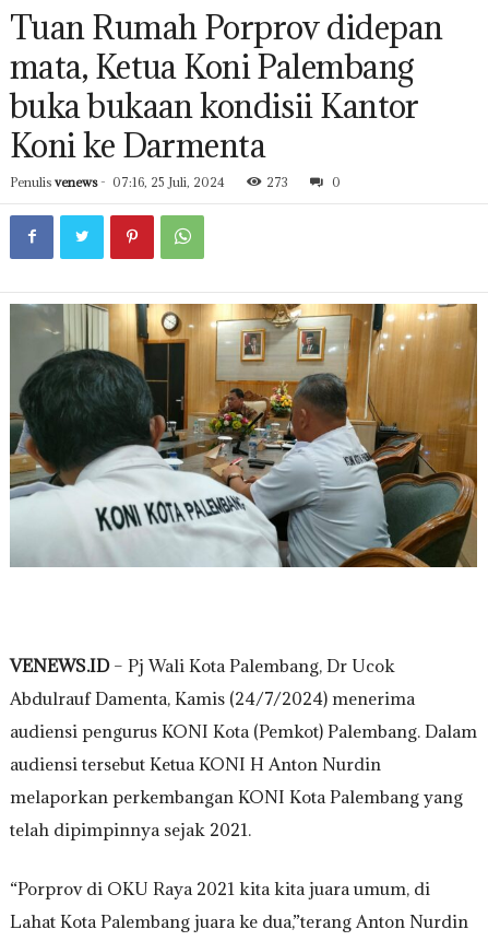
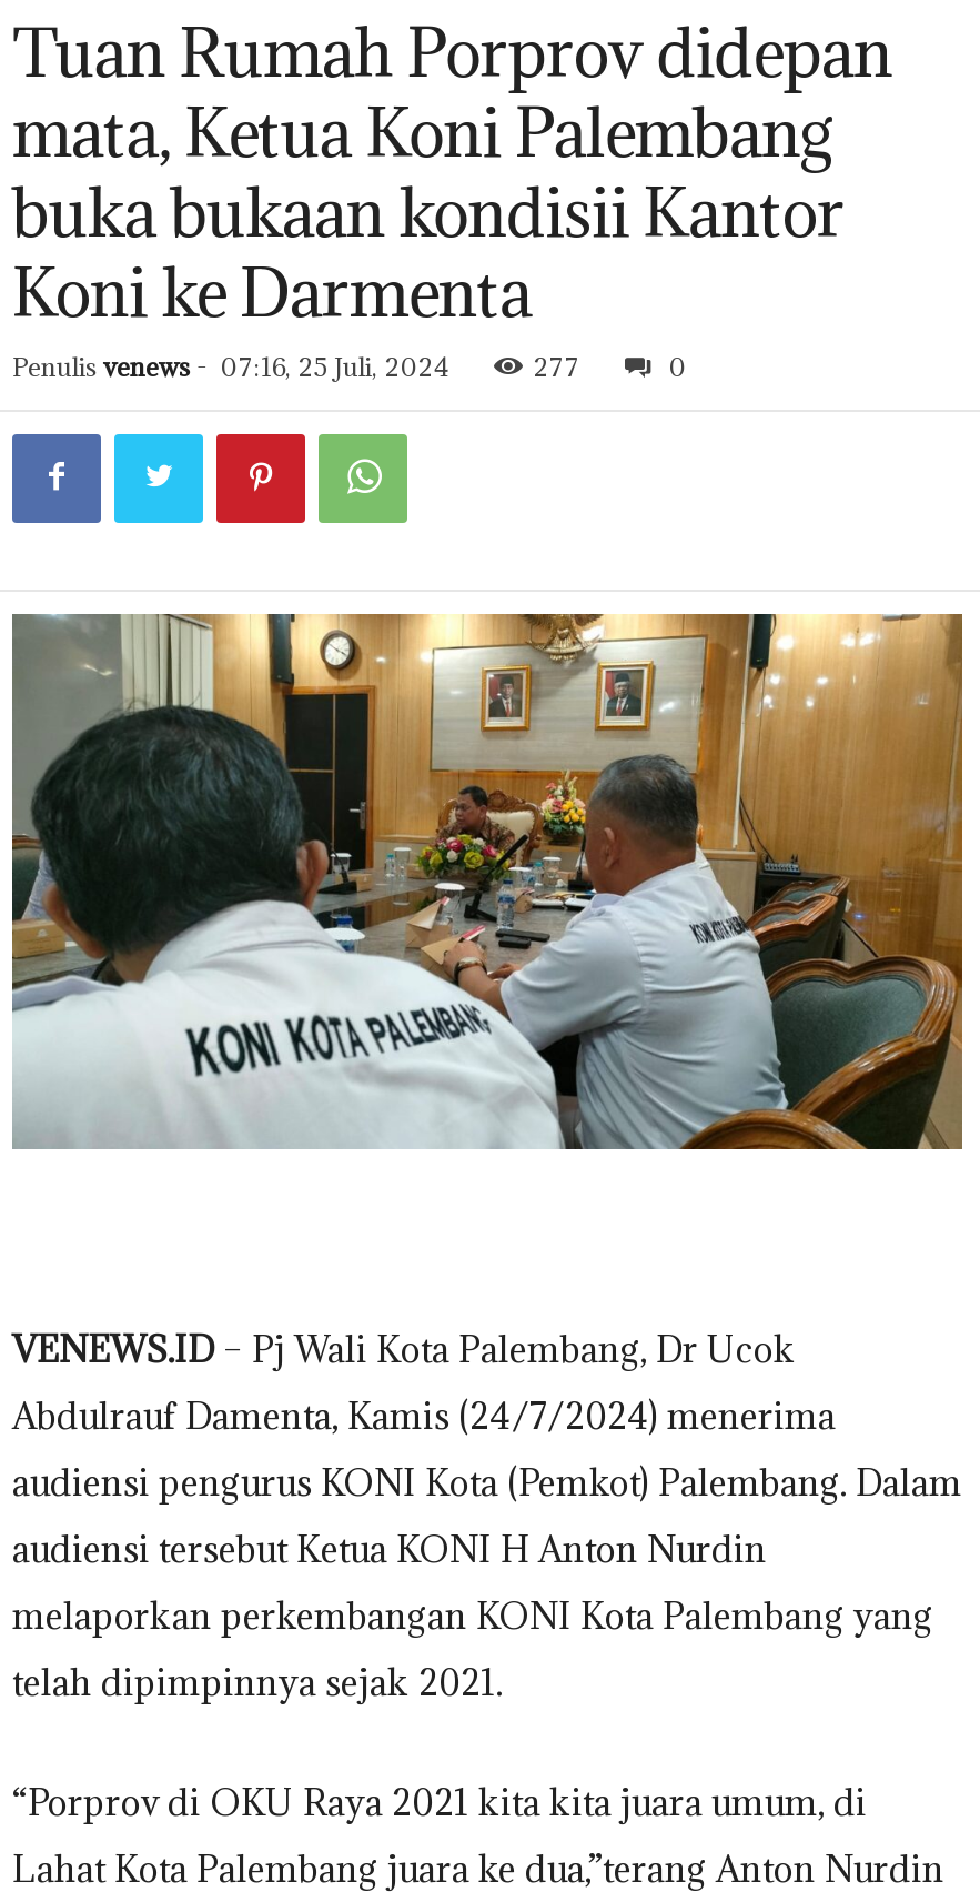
[266,174,288,190] 273 -> [534,350,580,383] 277

